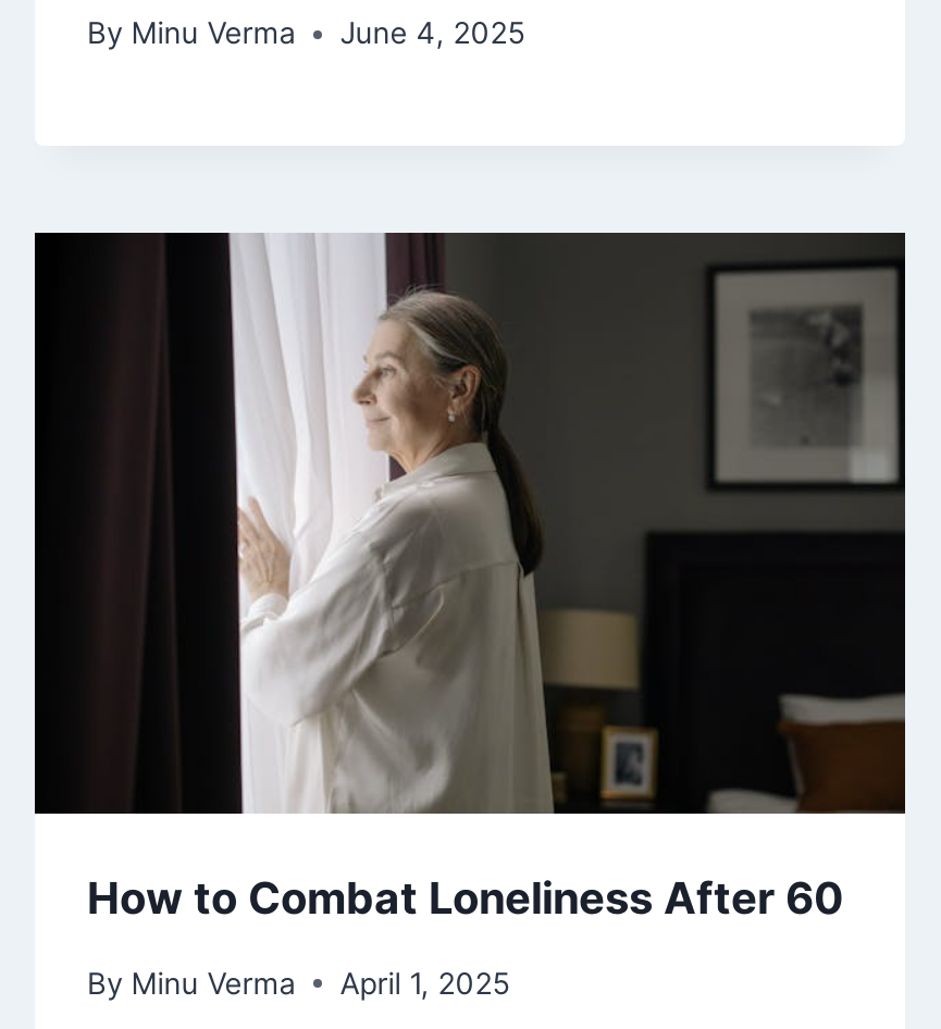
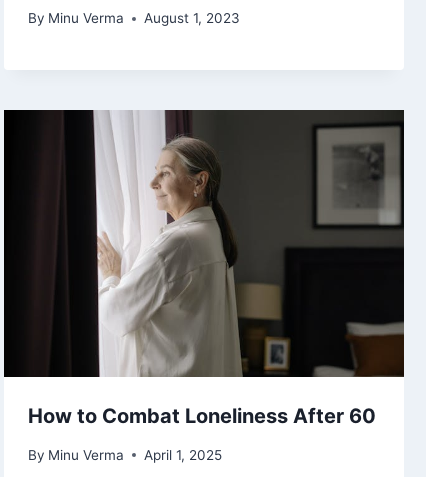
[87,16,525,51] By Minu Verma June 4, 2025 -> [28,10,240,26] By Minu Verma August 1, 2023

